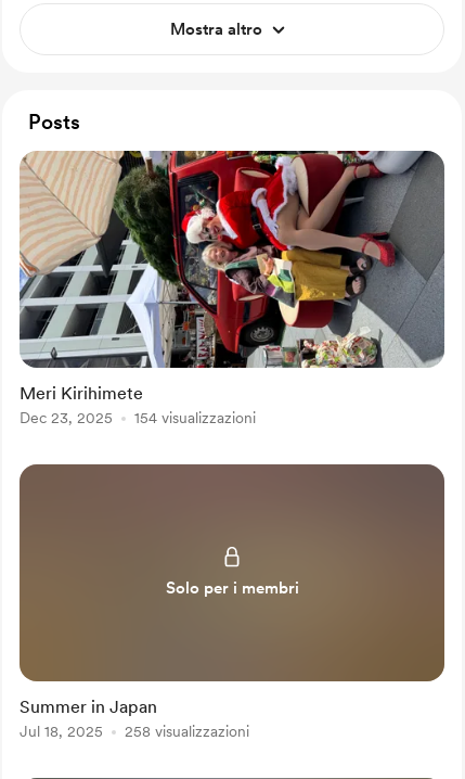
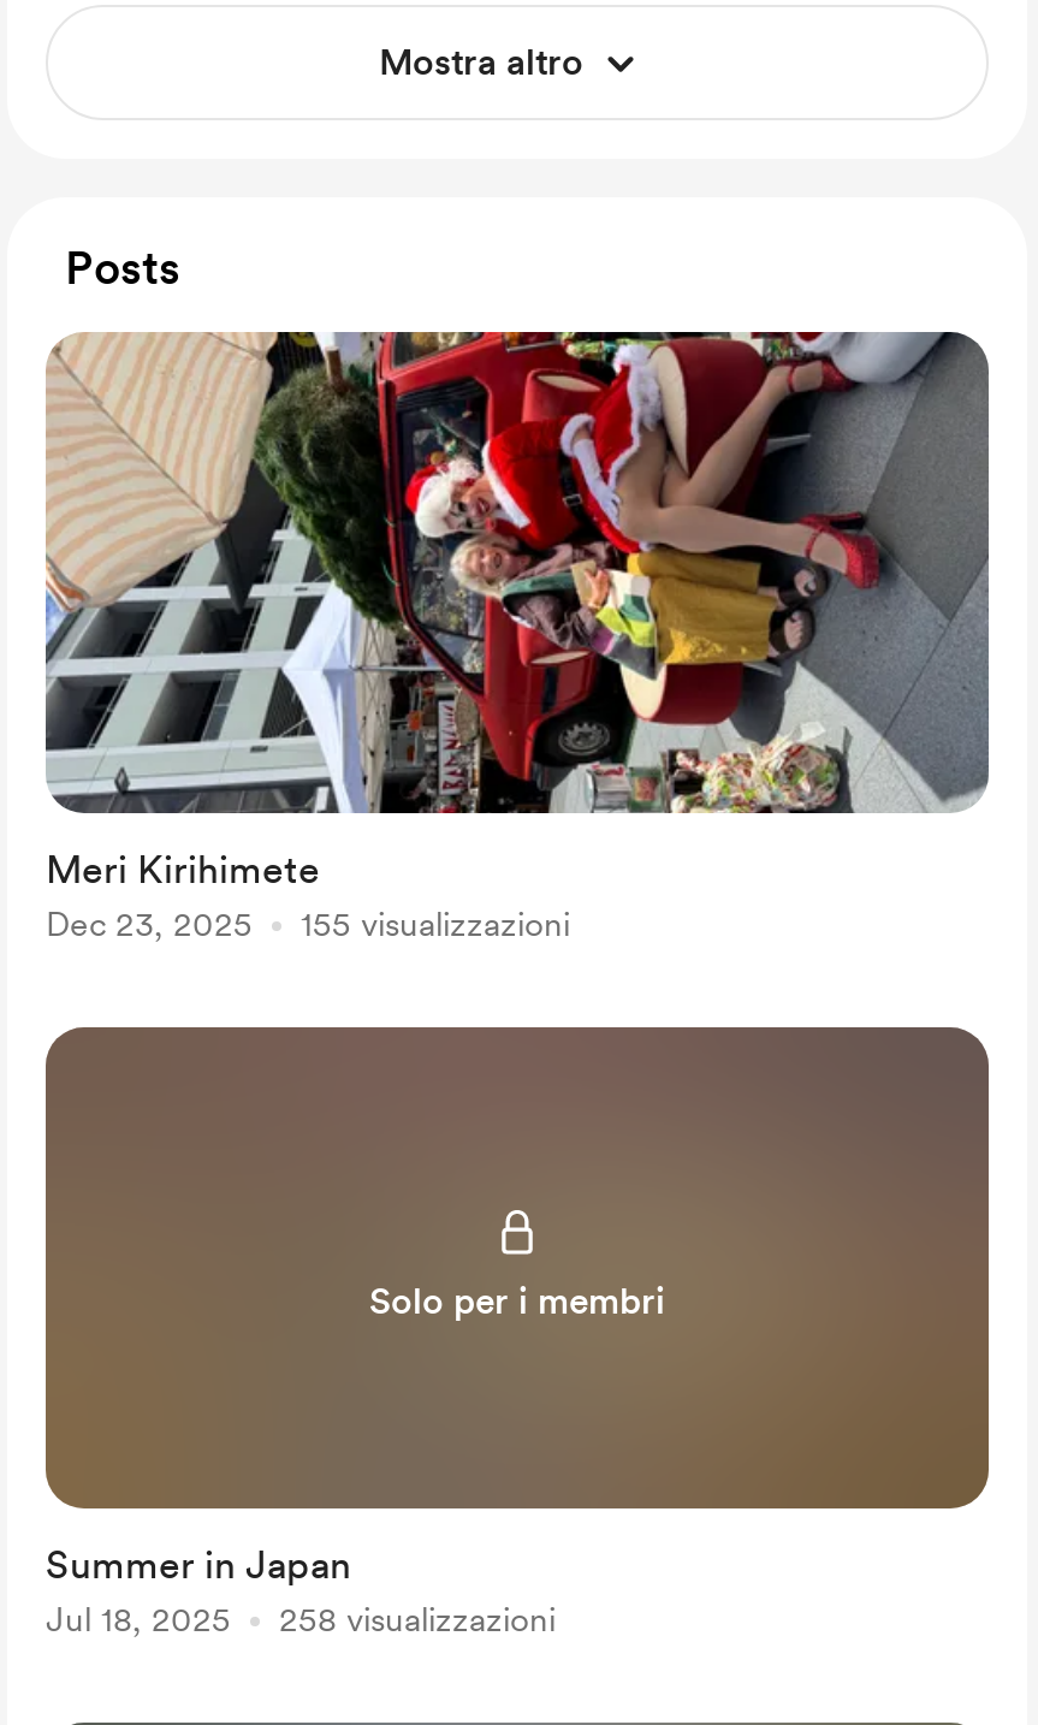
[134,409,256,426] 154 visualizzazioni -> [301,905,570,943] 155 visualizzazioni

